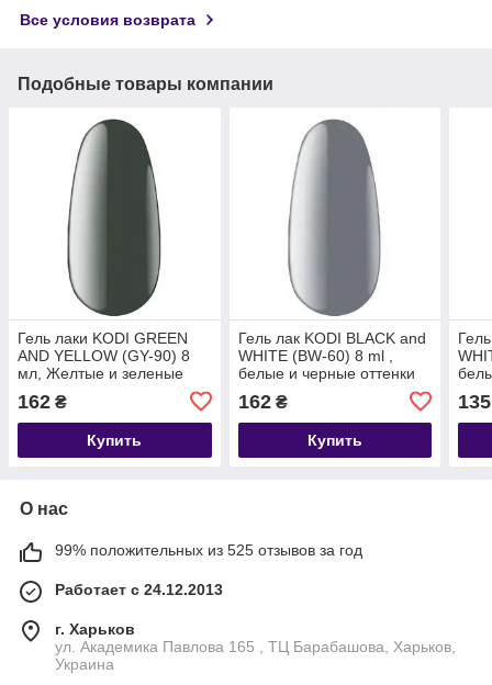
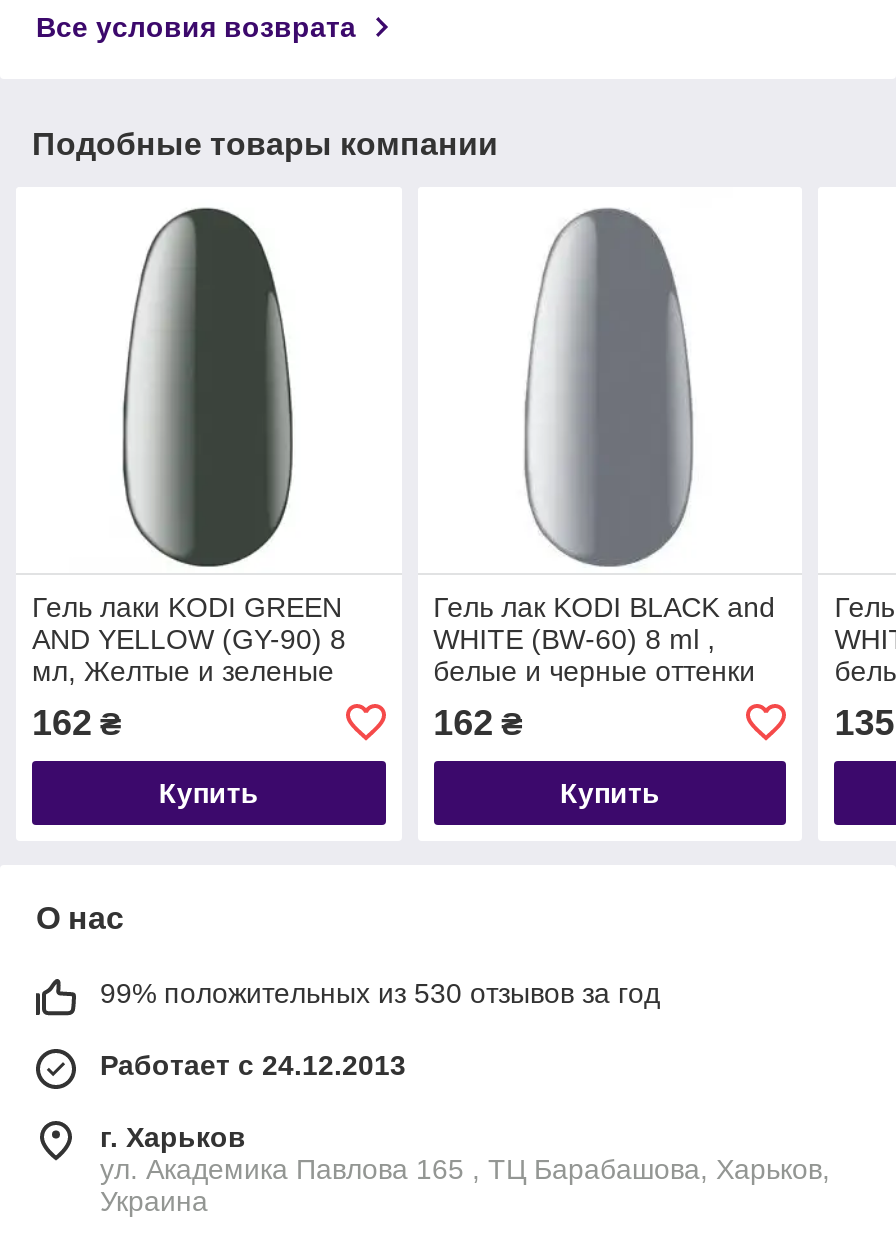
[55,541,362,559] 99% положительных из 525 отзывов за год -> [100,977,660,1009] 99% положительных из 530 отзывов за год

